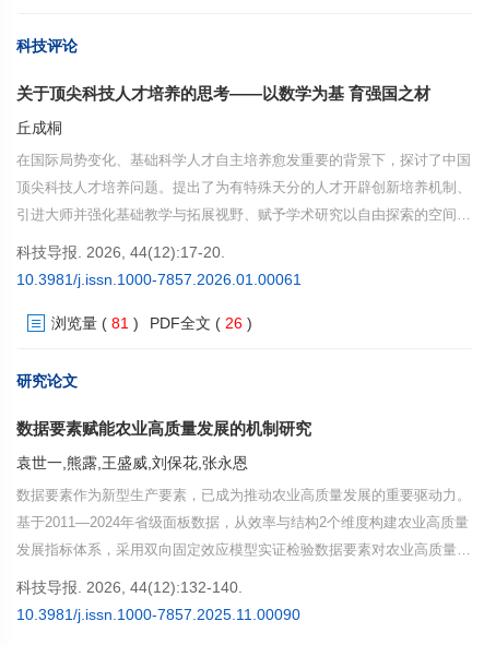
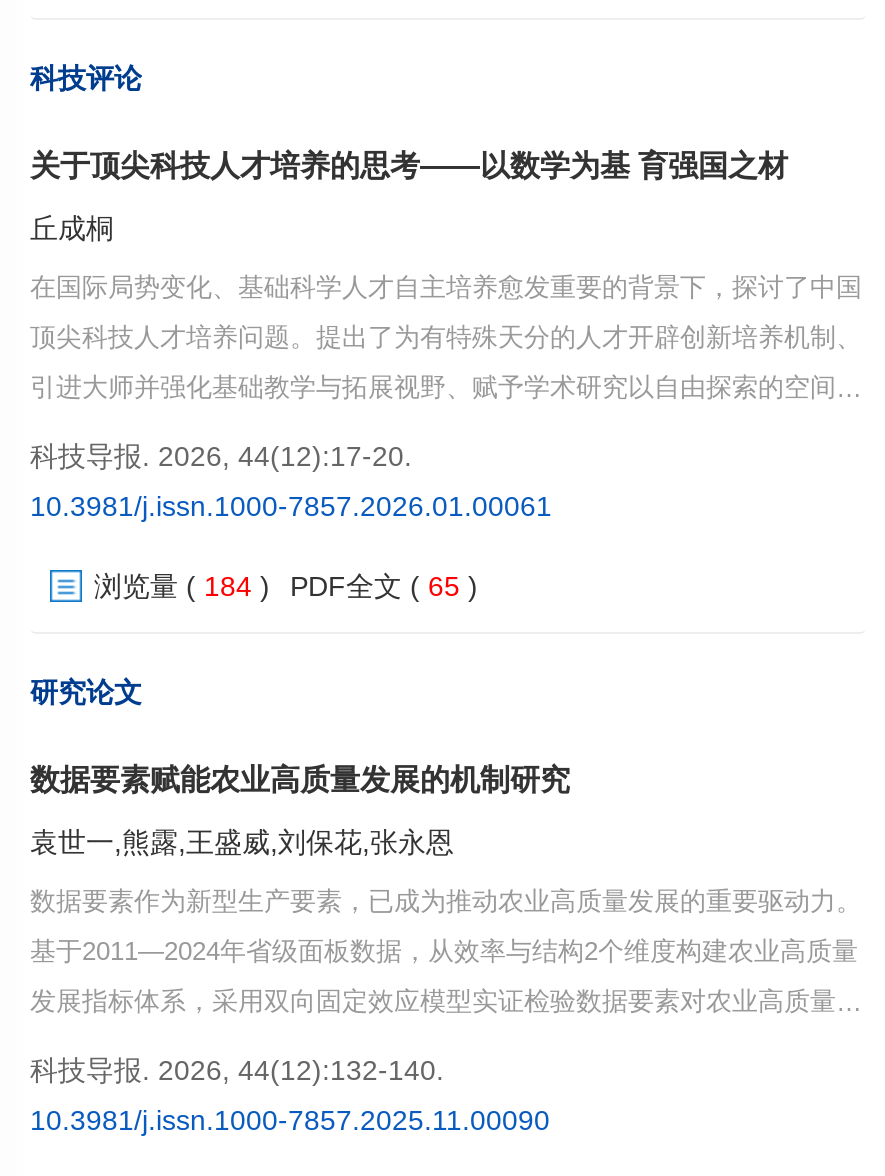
[51,315,139,332] 浏览量( 81) -> [94,571,270,603] 浏览量( 184)
[150,315,252,332] PDF全文( 26) -> [290,571,478,603] PDF全文( 65)

